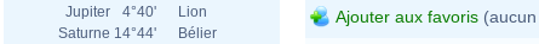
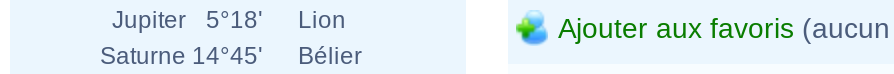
[65,4,207,20] Jupiter 4°40' Lion -> [112,6,346,34] Jupiter 5°18' Lion
[58,25,217,42] Saturne 14°44' Bélier -> [100,42,362,70] Saturne 14°45' Bélier

